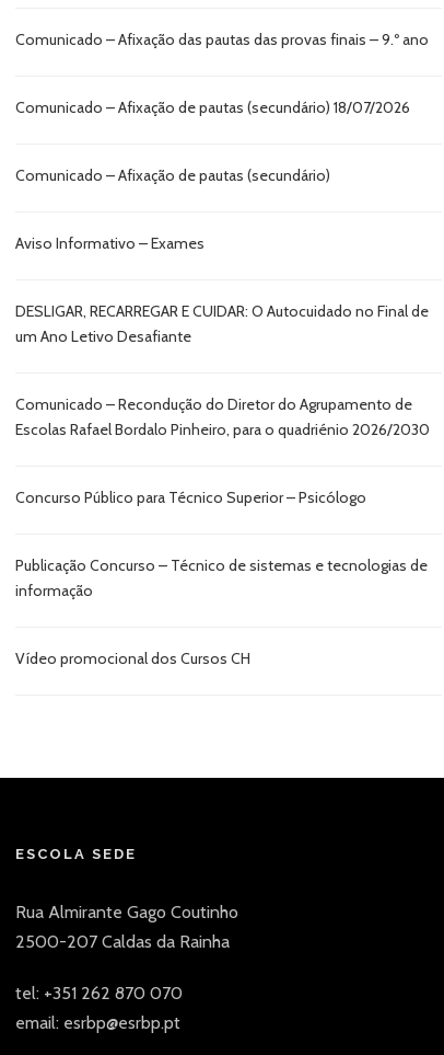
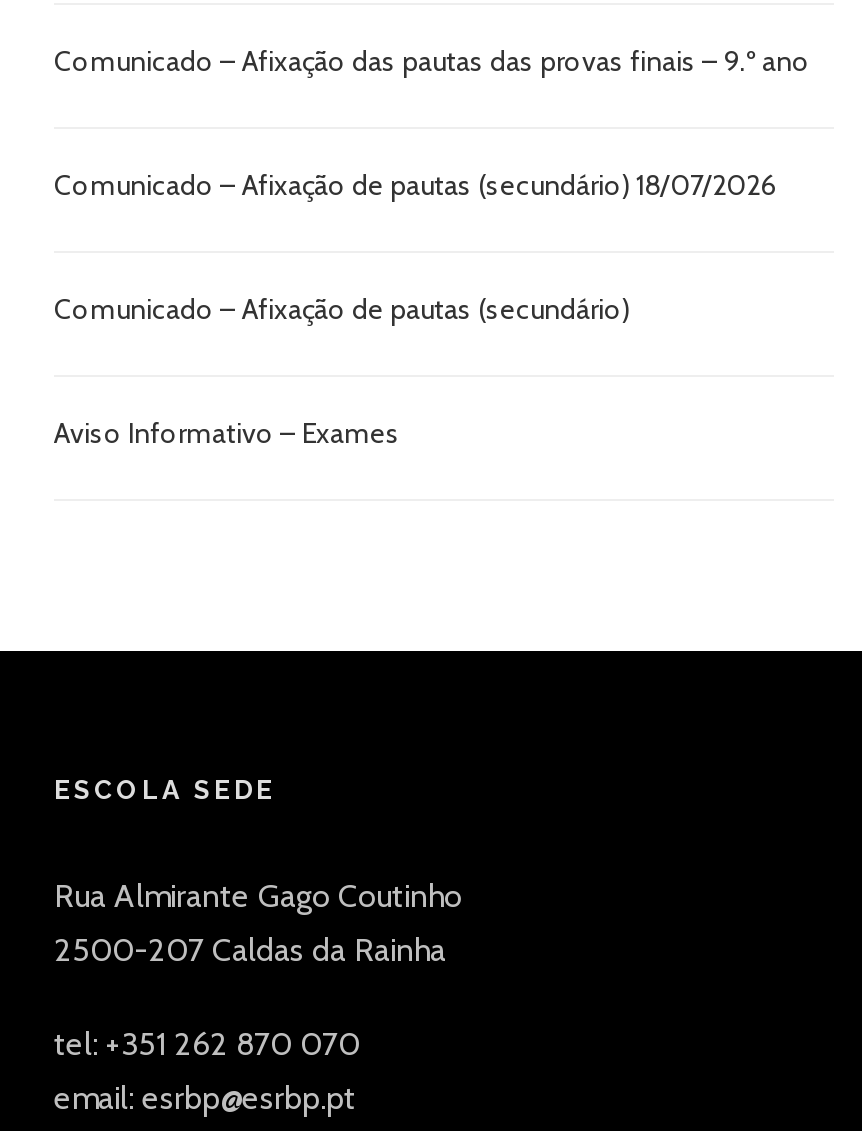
[15,301,430,668] DESLIGAR, RECARREGAR E CUIDAR: O Autocuidado no Final de | um Ano Letivo Desafiante | Comunicado – Recondução do Diretor do Agrupamento de | Escolas Rafael Bordalo Pinheiro, para o quadriénio 2026/2030 | Concurso Público para Técnico Superior – Psicólogo | Publicação Concurso – Técnico de sistemas e tecnologias de | informação | Vídeo promocional dos Cursos CH -> none

